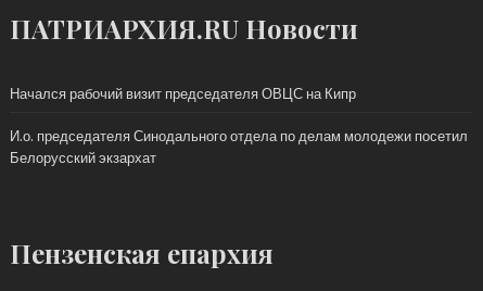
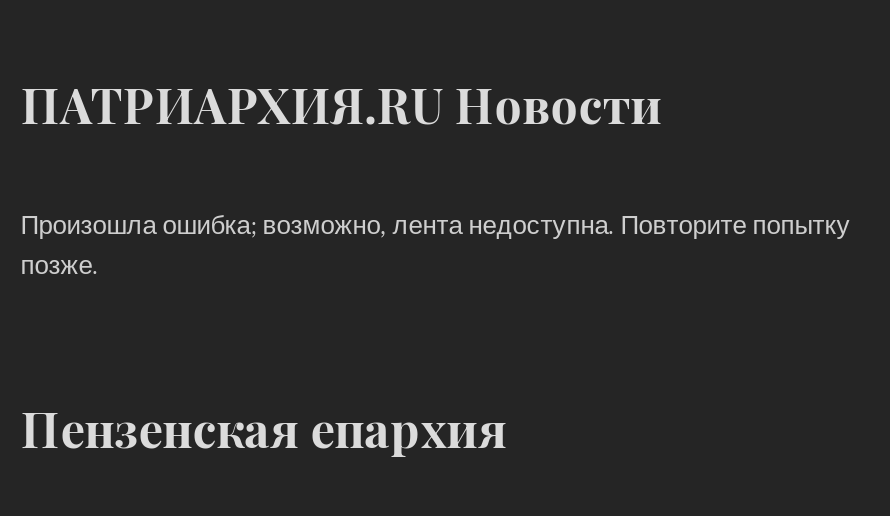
[10,86,468,166] Начался рабочий визит председателя ОВЦС на Кипр | И.о. председателя Синодального отдела по делам молодежи посетил | Белорусский экзархат -> [20,210,850,280] Произошла ошибка; возможно, лента недоступна. Повторите попытку | позже.

